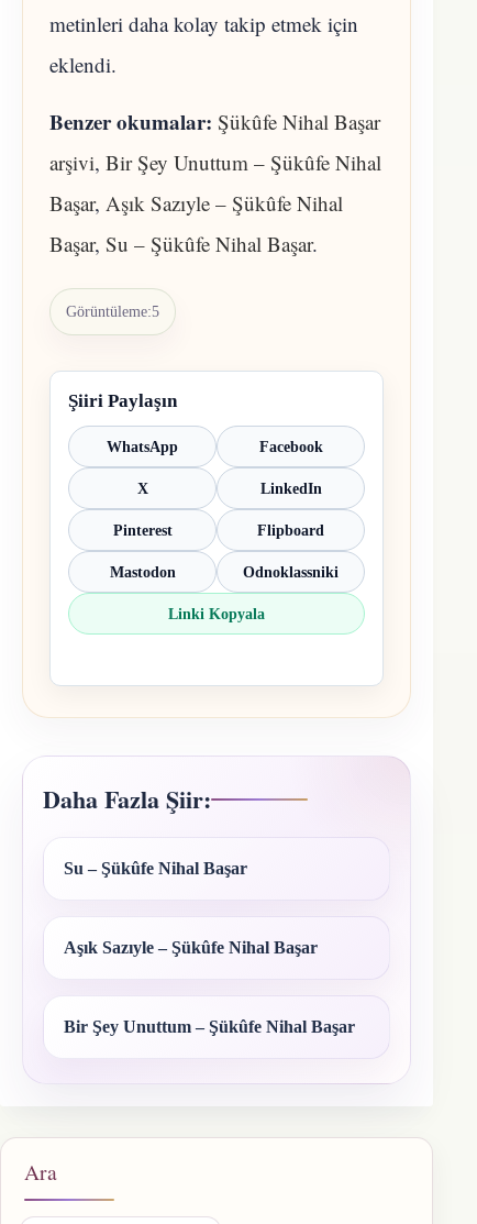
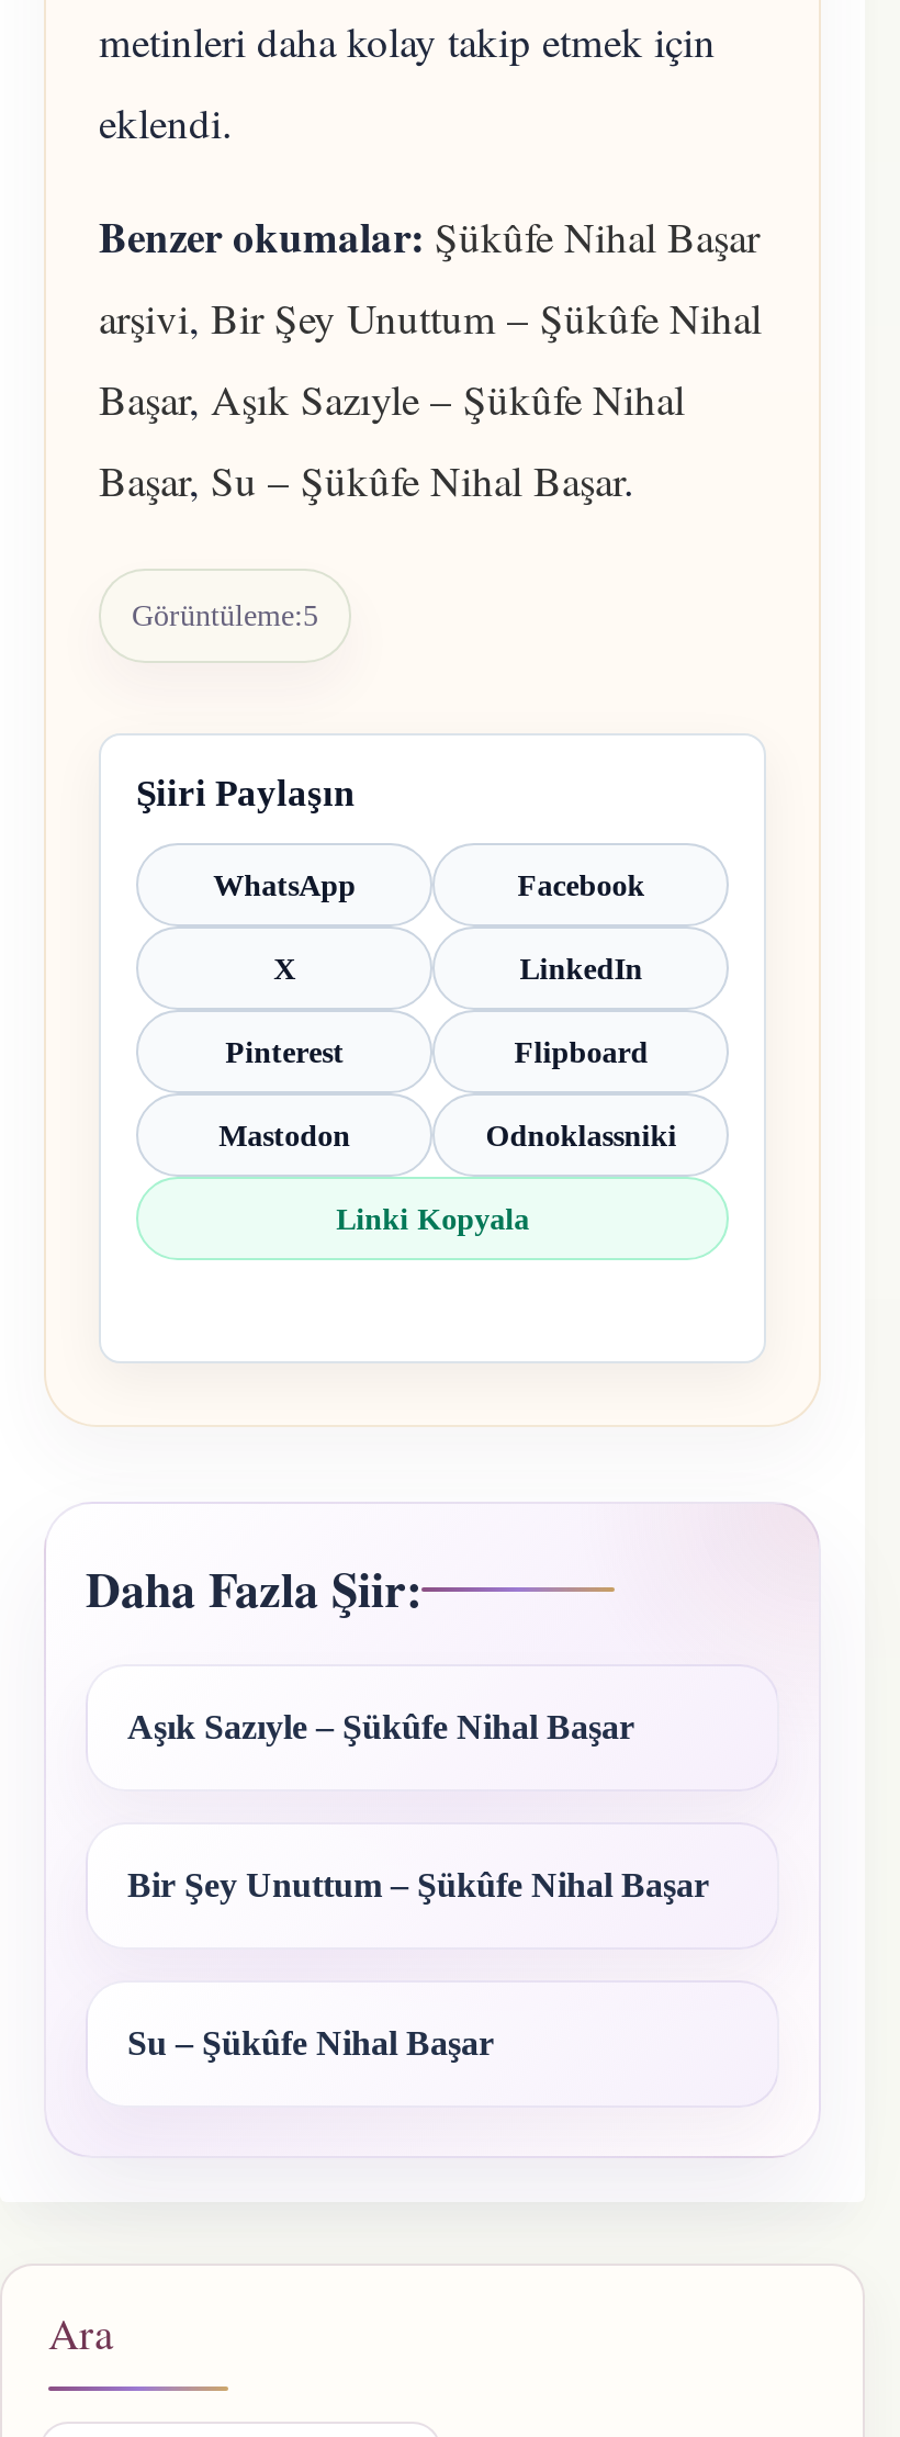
moved [64,859,247,878] -> [127,2024,494,2062]: Su – Şükûfe Nihal Başar
moved [64,938,355,1036] -> [127,1708,709,1904]: Aşık Sazıyle – Şükûfe Nihal Başar | Bir Şey Unuttum – Şükûfe Nihal Başar

